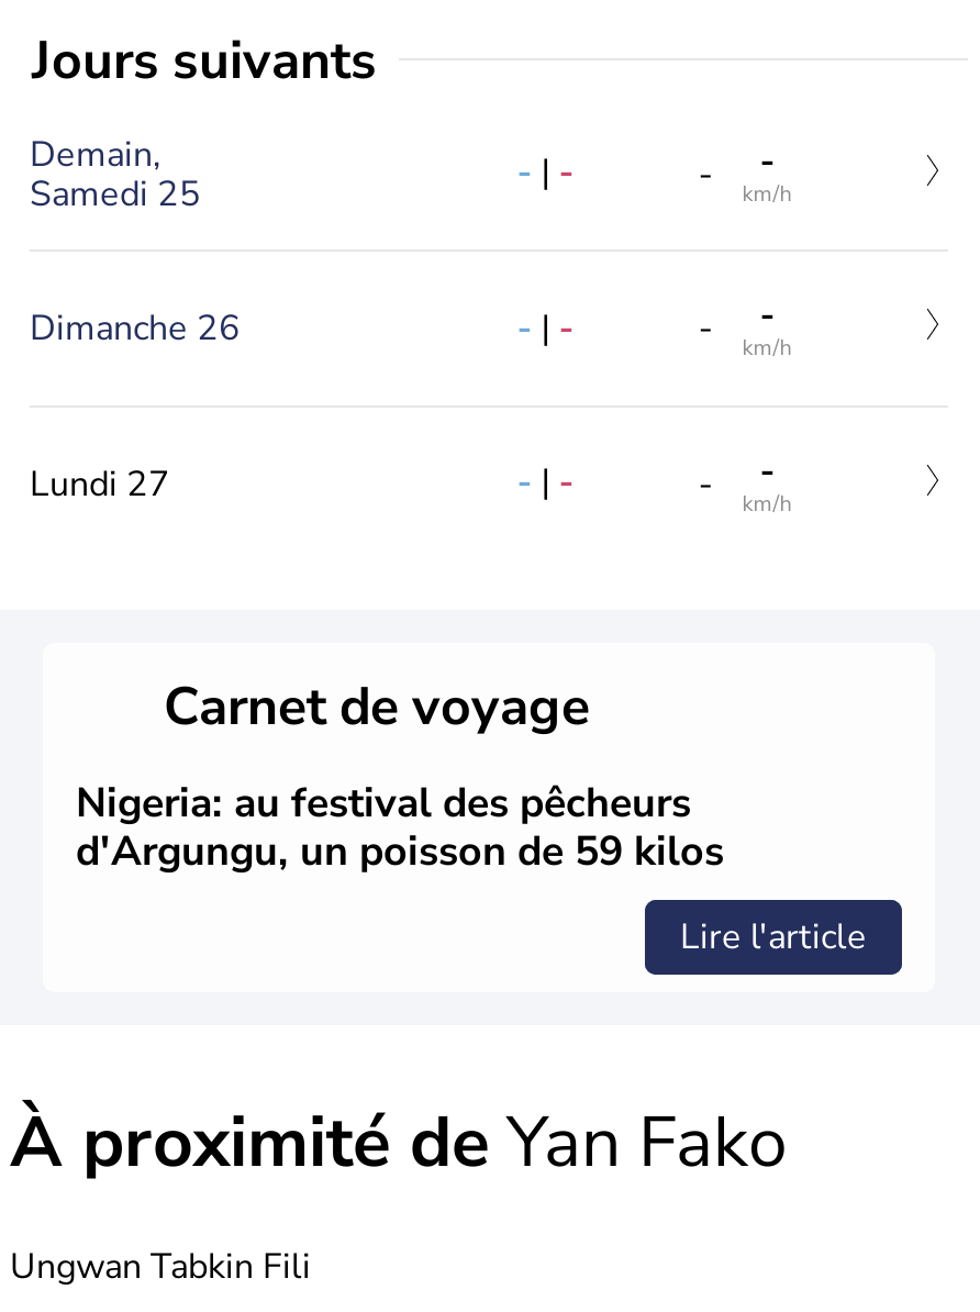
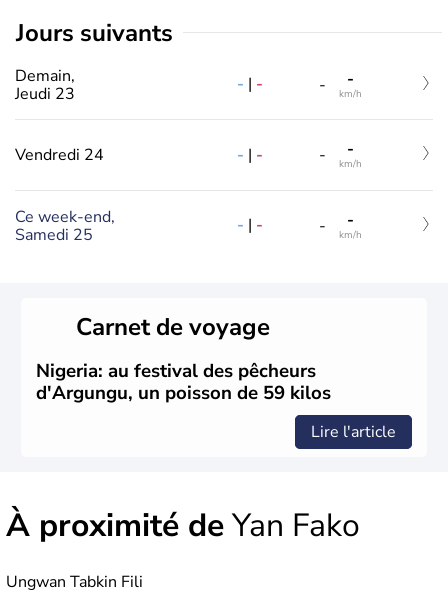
[30,169,201,218] Samedi 25 -> [15,83,75,105] Jeudi 23
[30,305,241,353] Dimanche 26 -> [15,144,104,166] Vendredi 24
[30,460,170,508] Lundi 27 -> [15,206,115,246] Ce week-end, | Samedi 25

